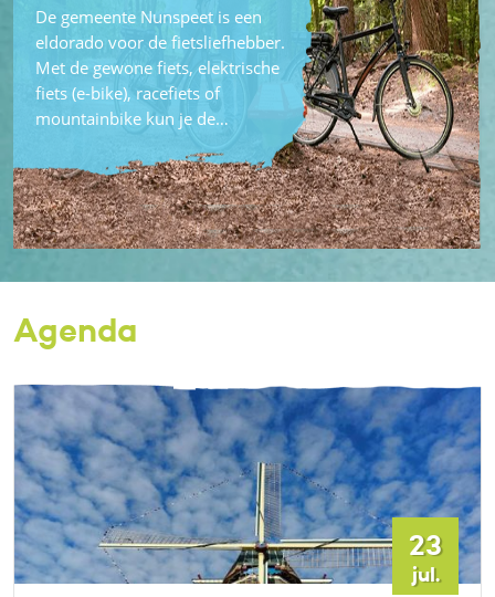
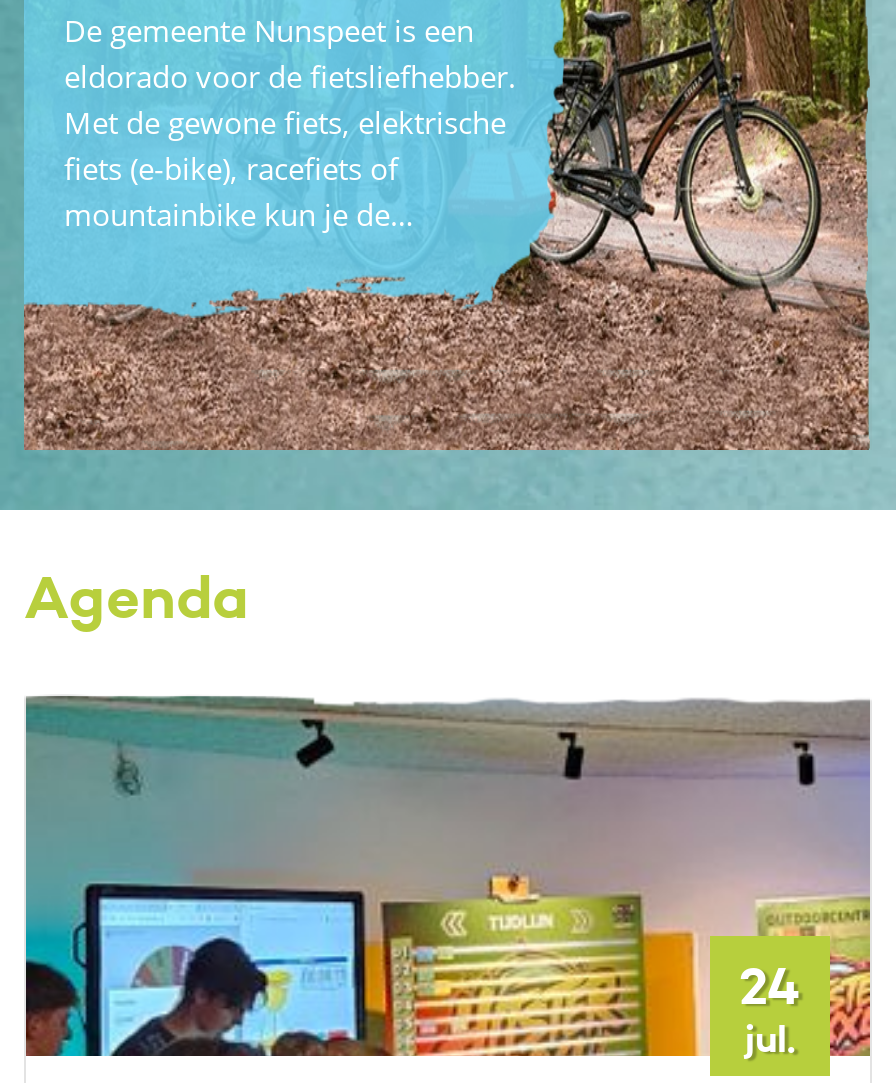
[13,385,482,585] [image] | 23 -> [24,696,872,1058] [image] | 24

